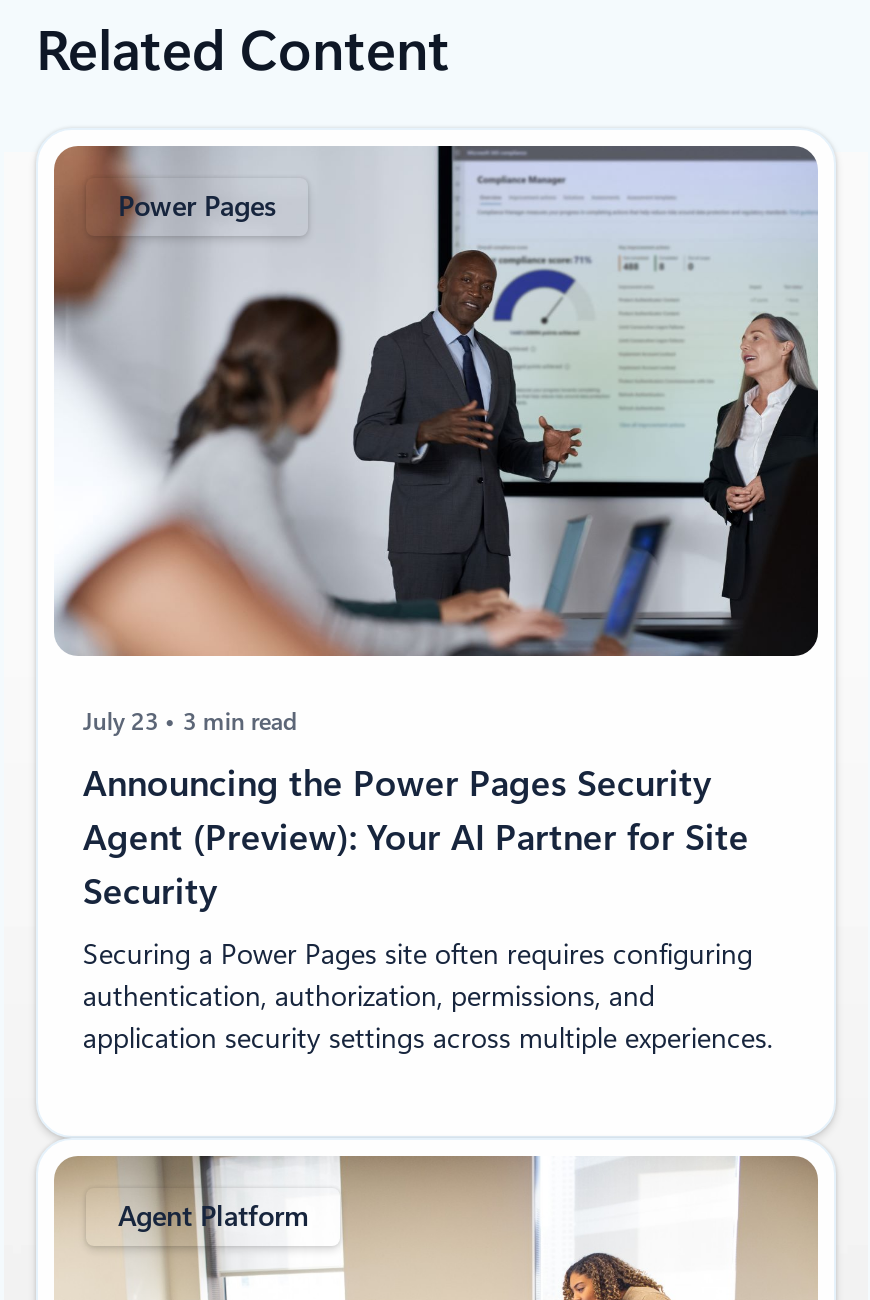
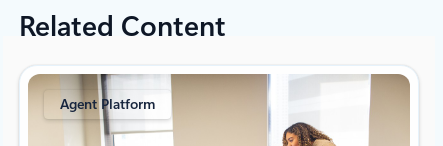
[52,144,820,658] [image] | Power Pages -> none
[83,708,773,1054] July 23 | 3 min read | Announcing the Power Pages Security | Agent (Preview): Your AI Partner for Site | Security | Securing a Power Pages site often requires configuring | authentication, authorization, permissions, and | application security settings across multiple experiences. -> none

